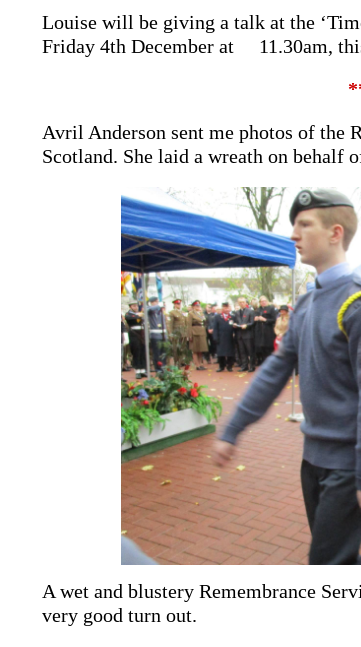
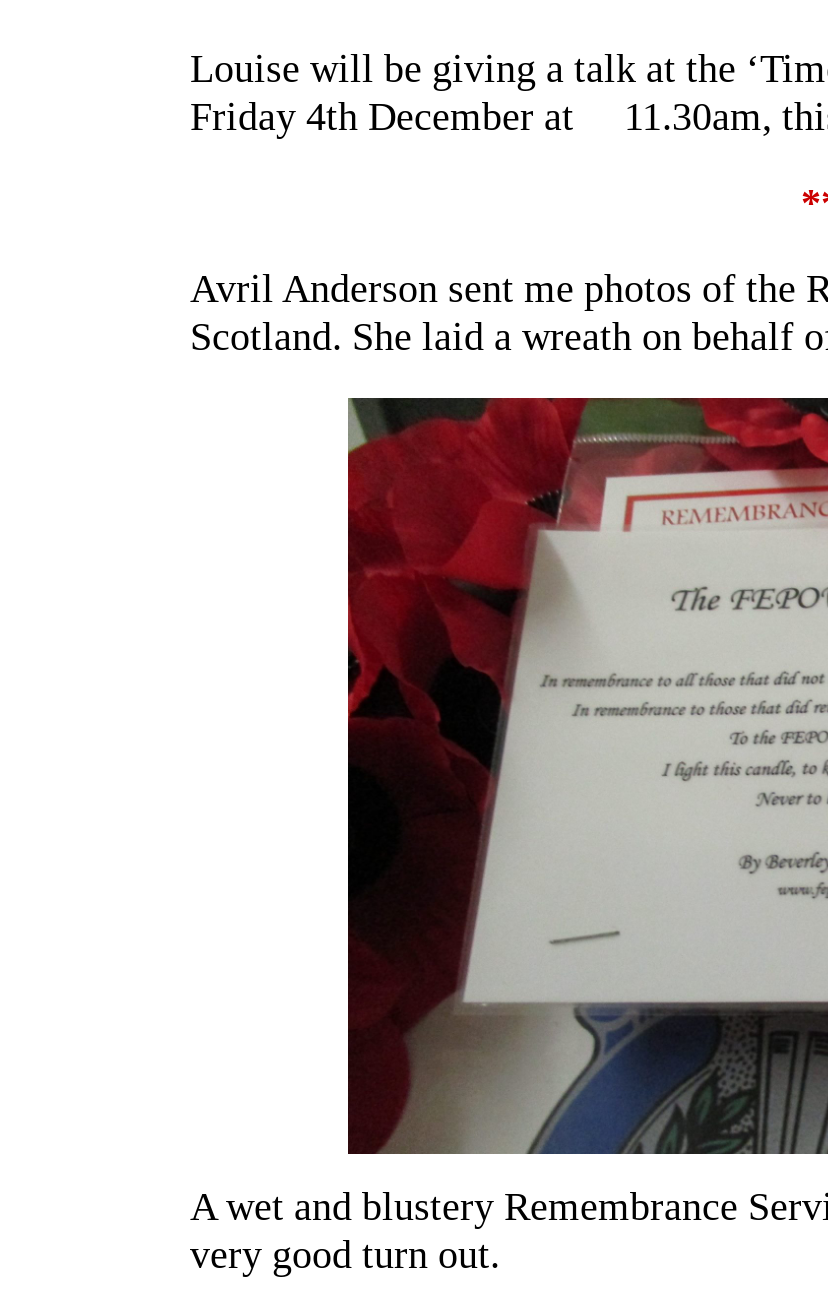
[120,187,358,566] [image] -> [346,396,822,1156] [image]

